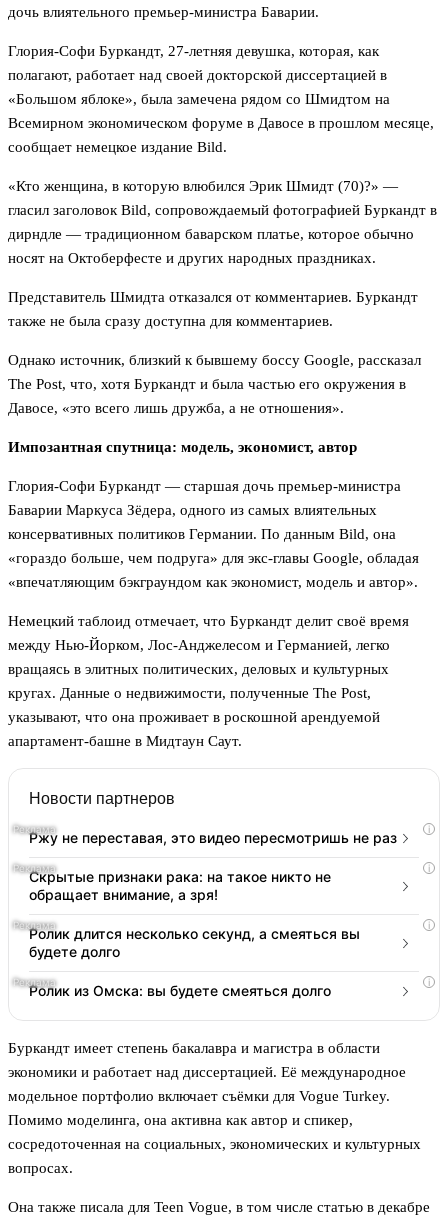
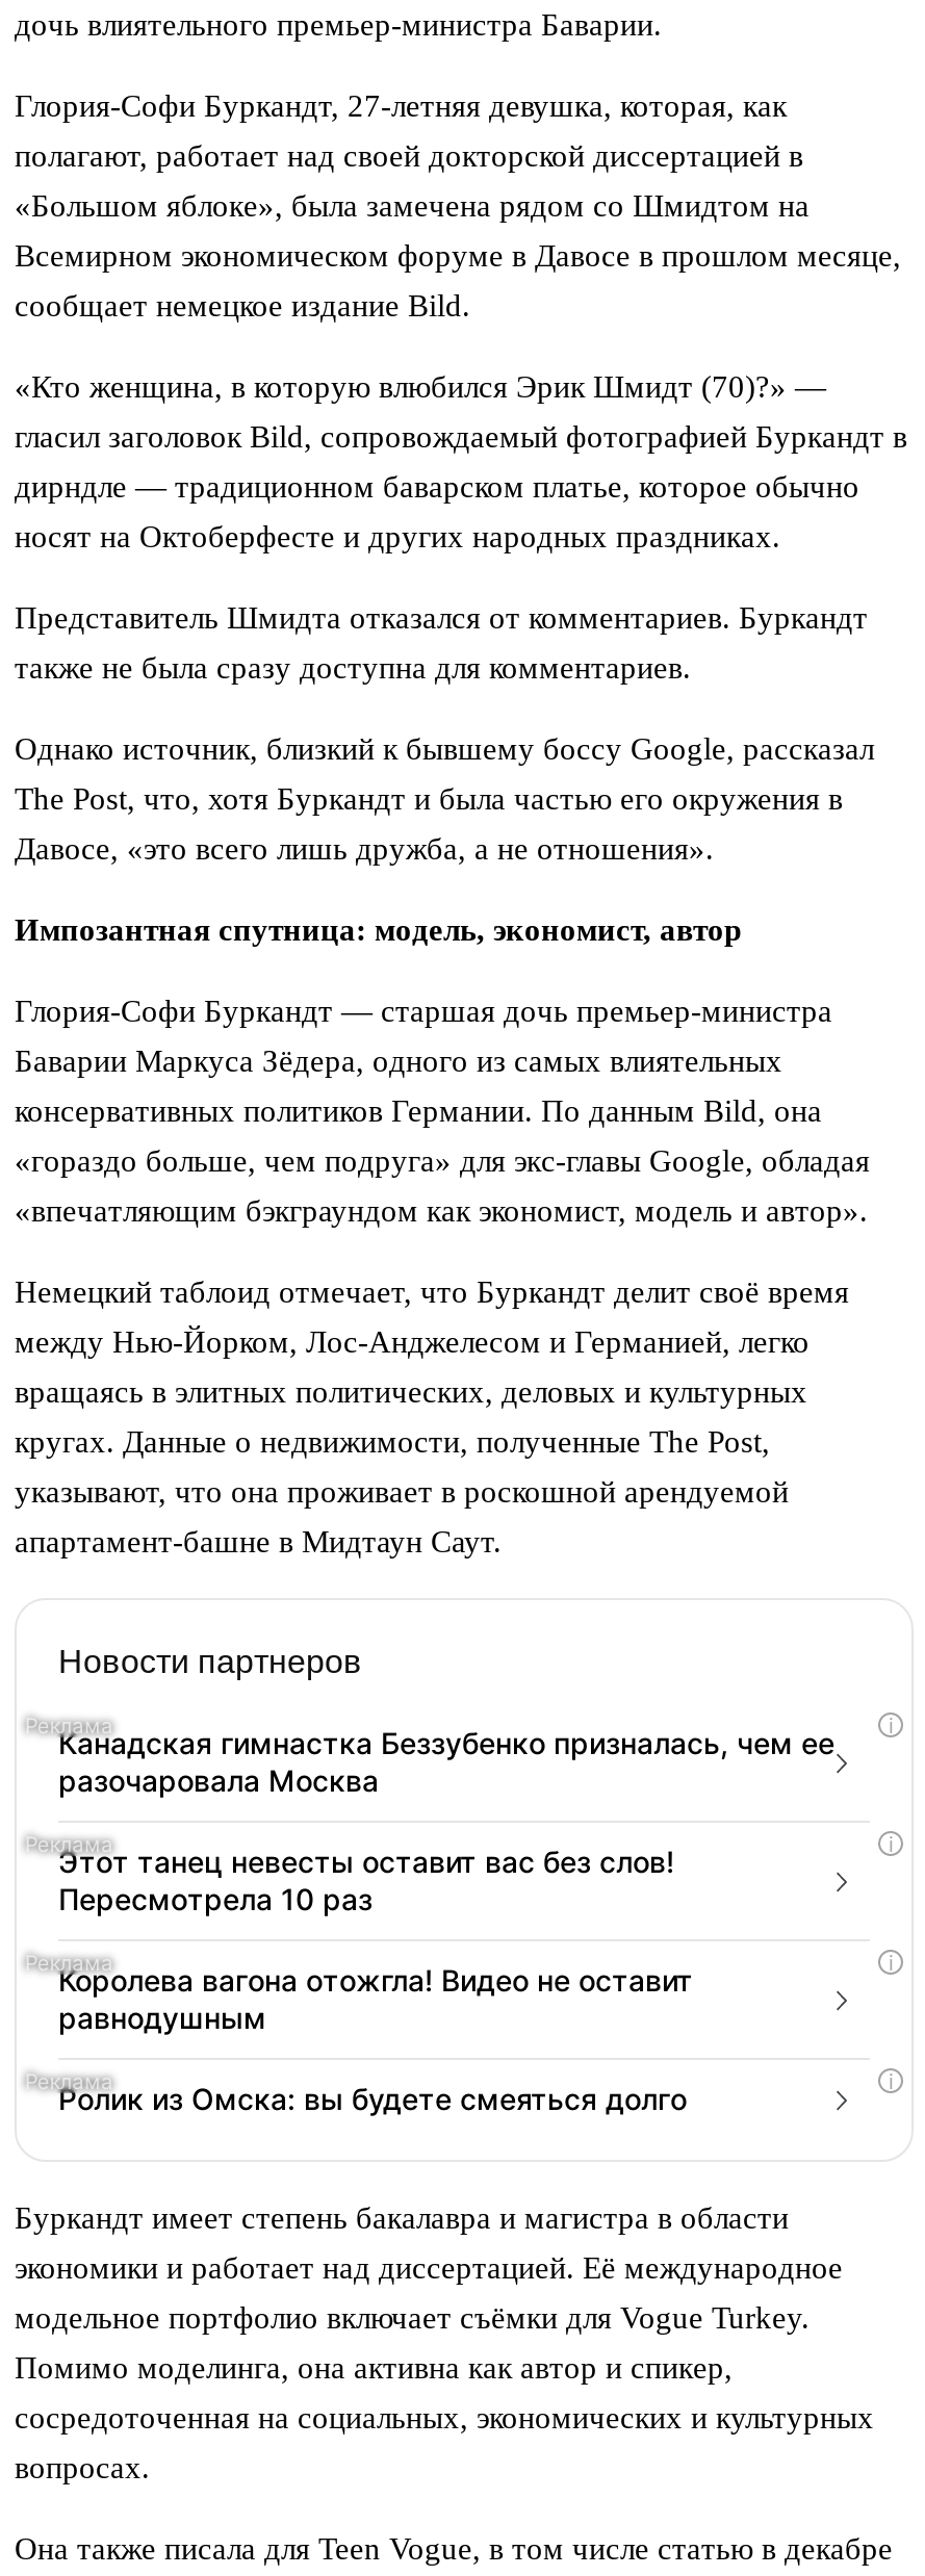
[29,829,397,846] Ржу не переставая, это видео пересмотришь не раз -> [58,1725,834,1798] Канадская гимнастка Беззубенко призналась, чем ее | разочаровала Москва
[29,868,331,903] Скрытые признаки рака: на такое никто не | обращает внимание, а зря! -> [58,1844,674,1917] Этот танец невесты оставит вас без слов! | Пересмотрела 10 раз
[29,925,360,960] Ролик длится несколько секунд, а смеяться вы | будете долго -> [58,1963,693,2035] Королева вагона отожгла! Видео не оставит | равнодушным

